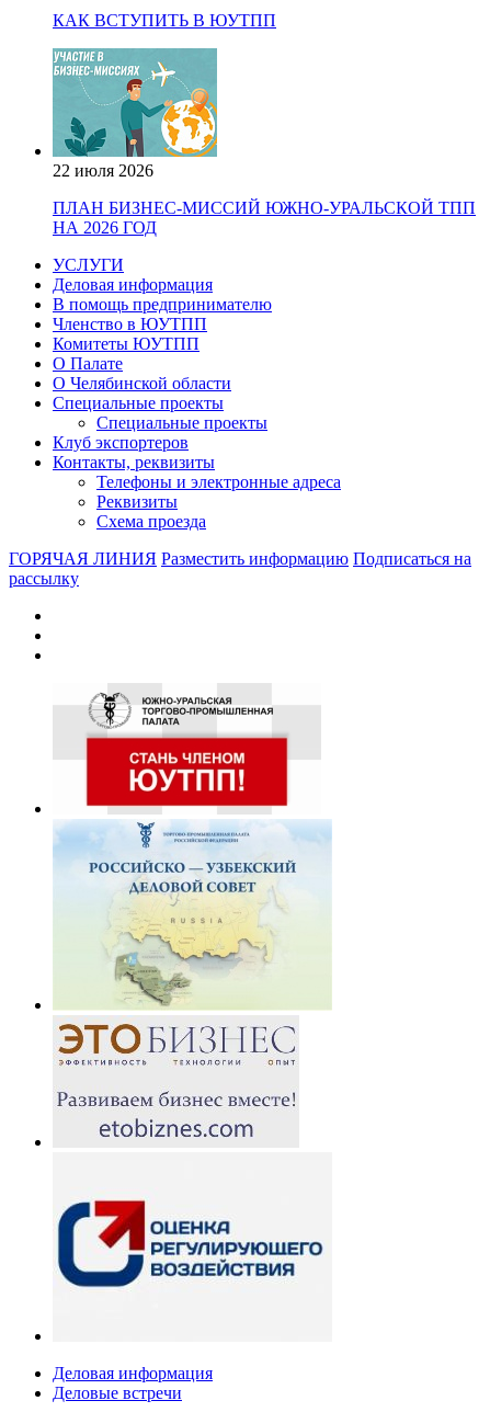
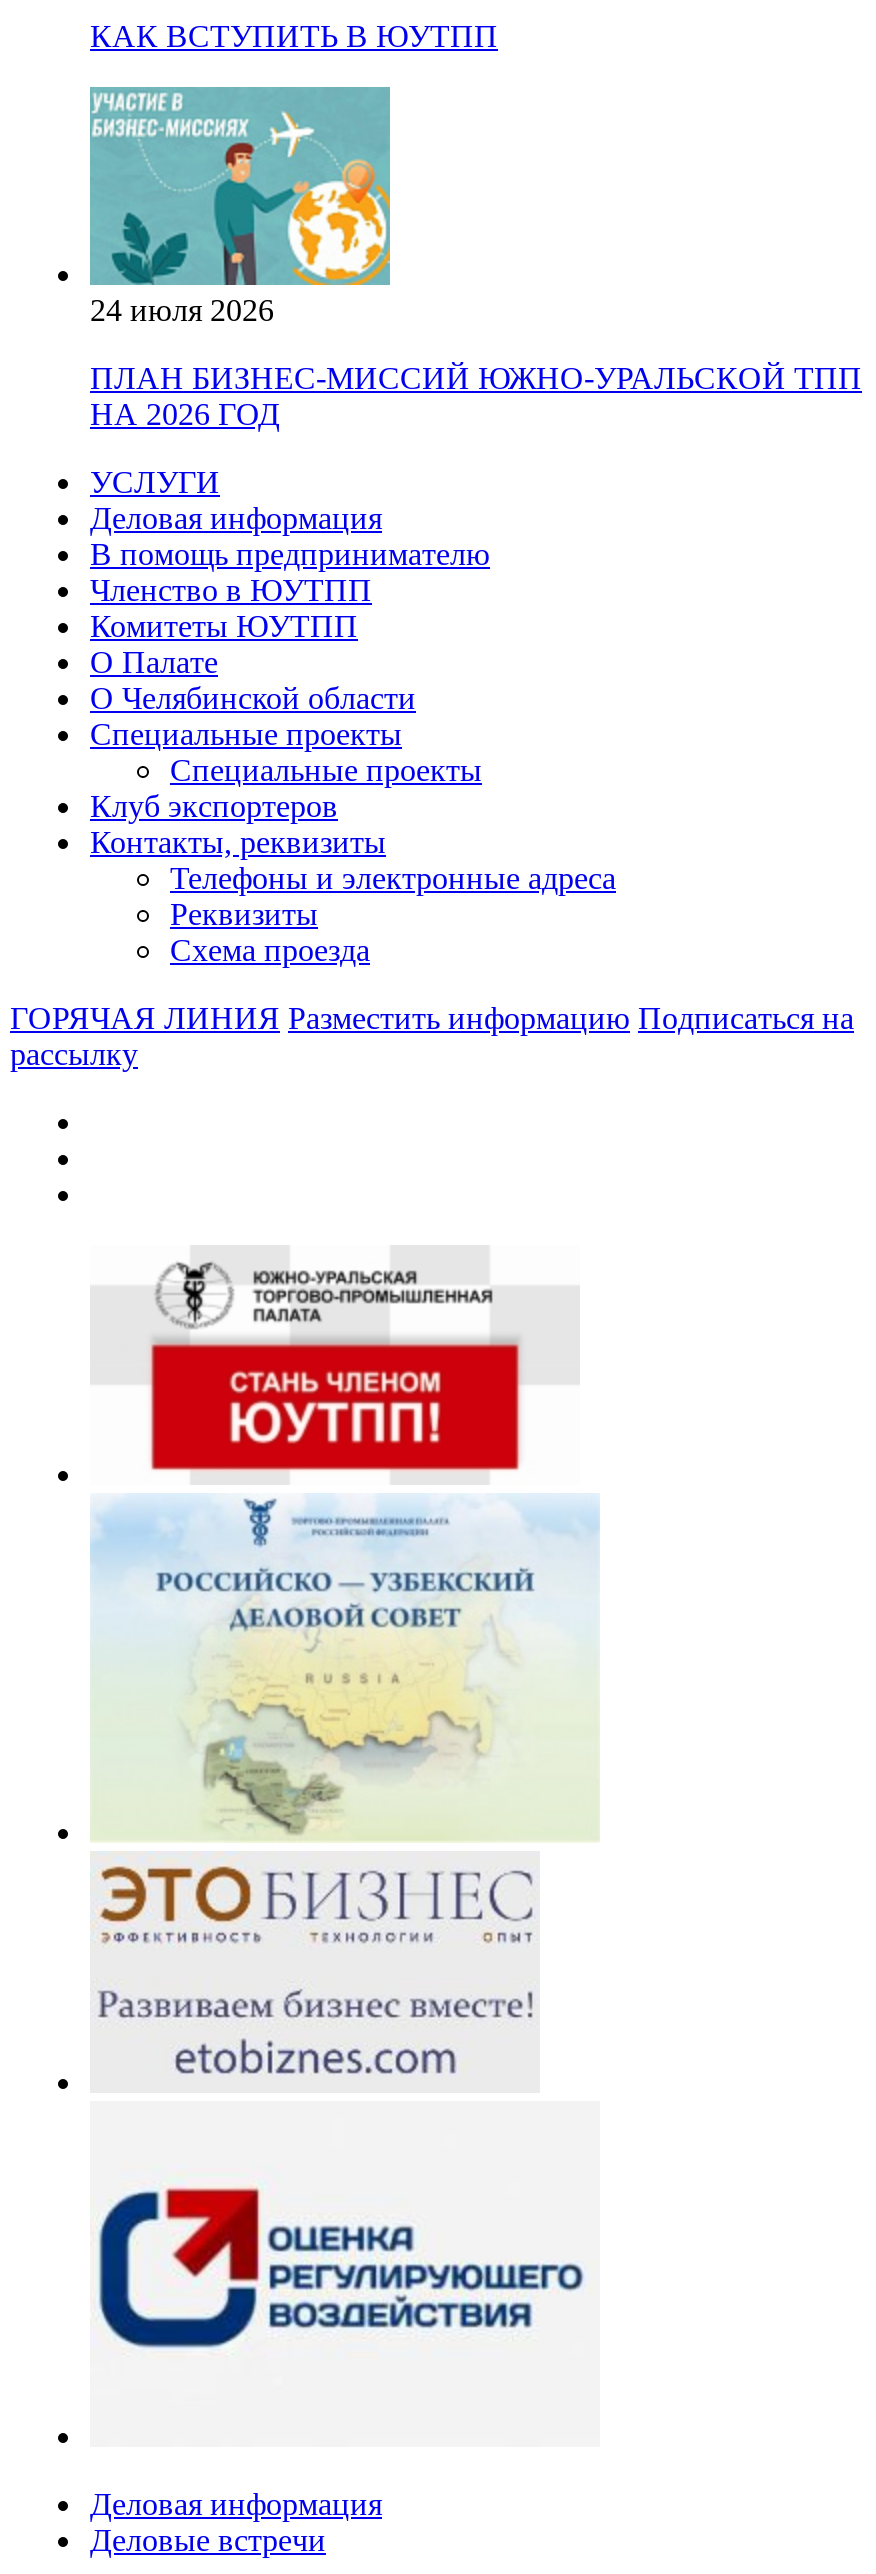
[53,161,153,180] 22 июля 2026 -> [90,293,274,327] 24 июля 2026

